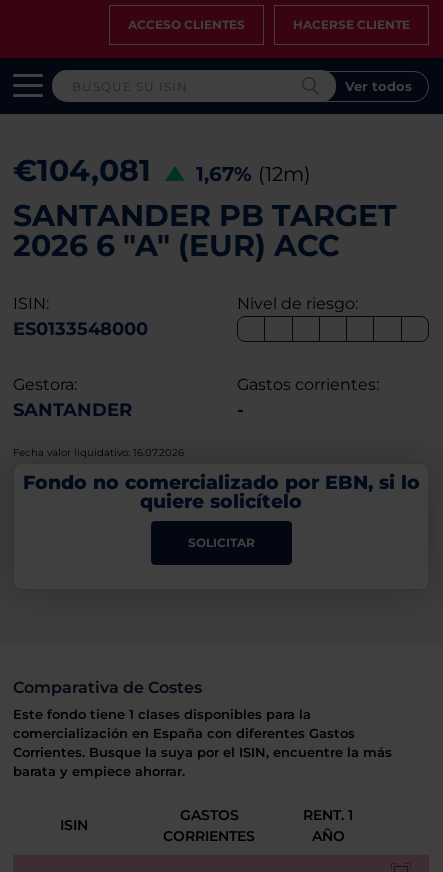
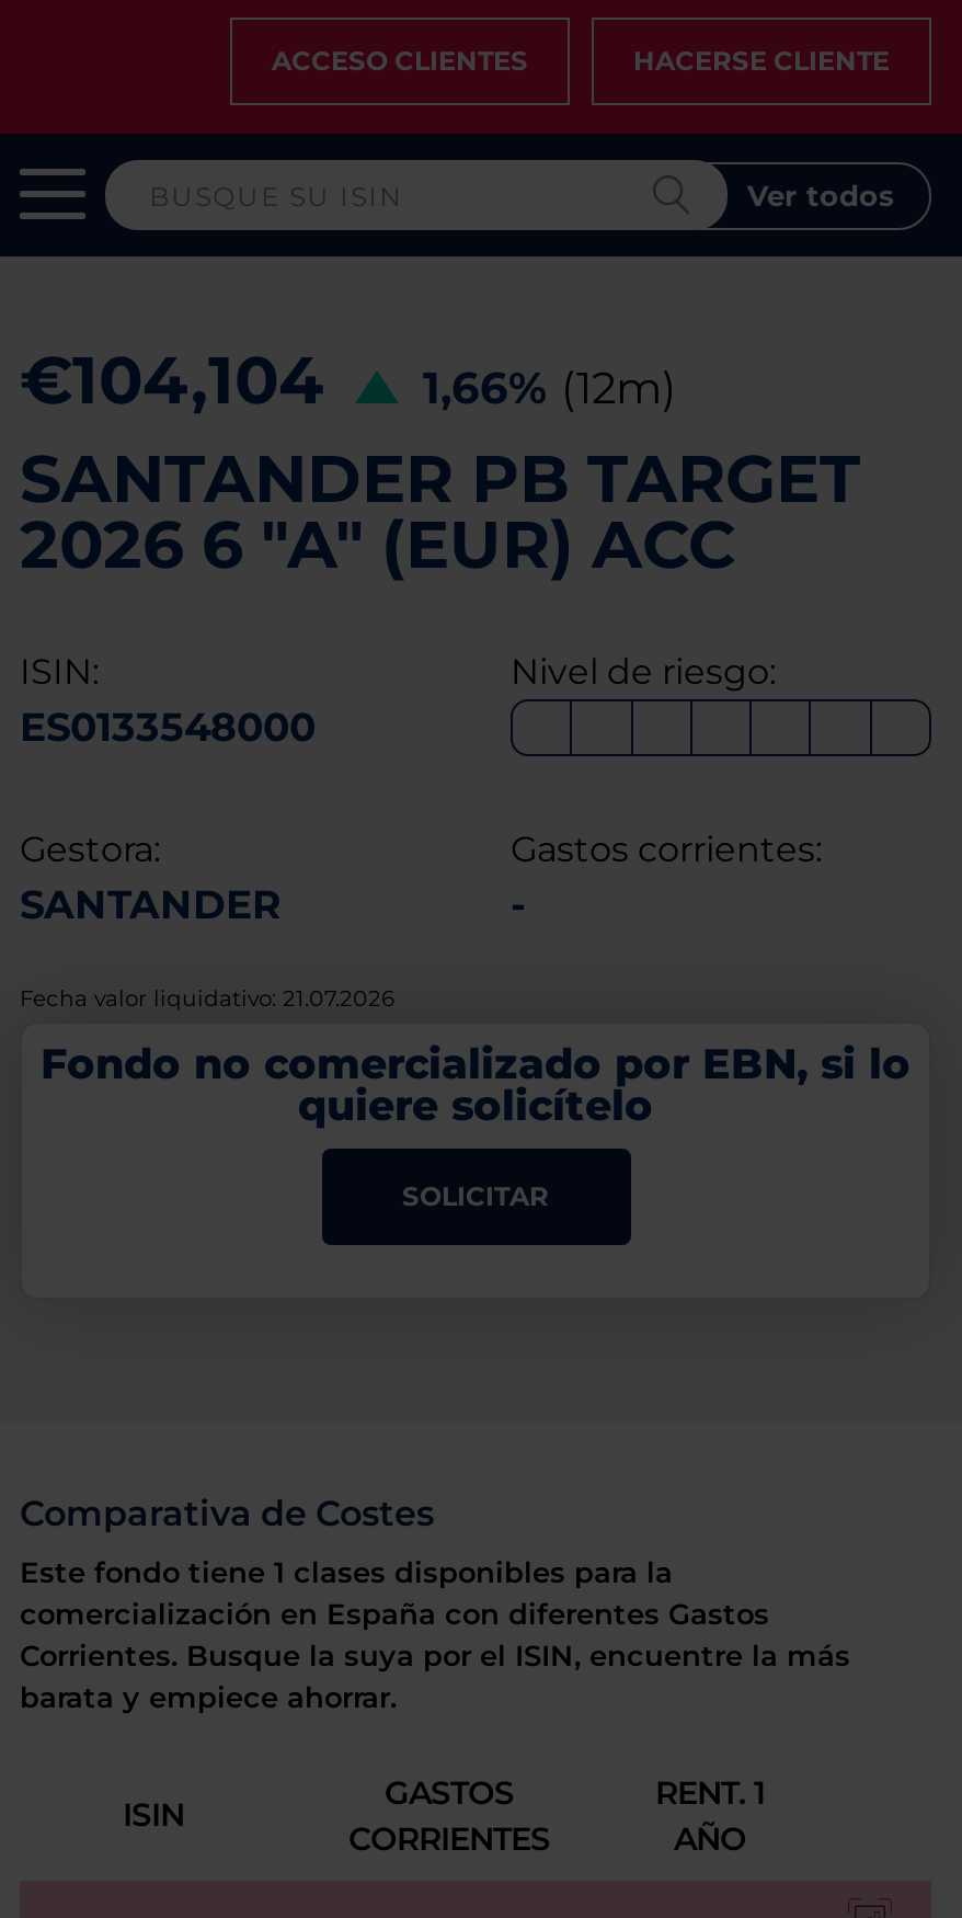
[13,152,151,189] €104,081 -> [20,340,324,421] €104,104
[190,162,311,186] 1,67% (12m) -> [410,362,677,414] 1,66% (12m)
[13,446,184,459] Fecha valor liquidativo: 16.07.2026 -> [20,984,394,1013] Fecha valor liquidativo: 21.07.2026

